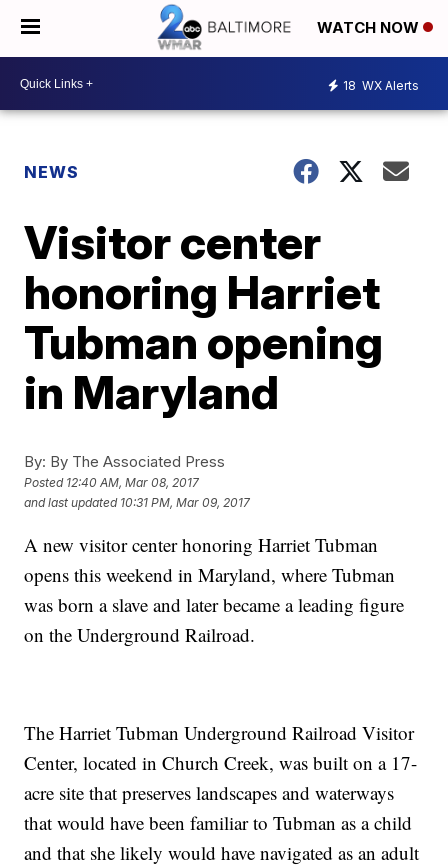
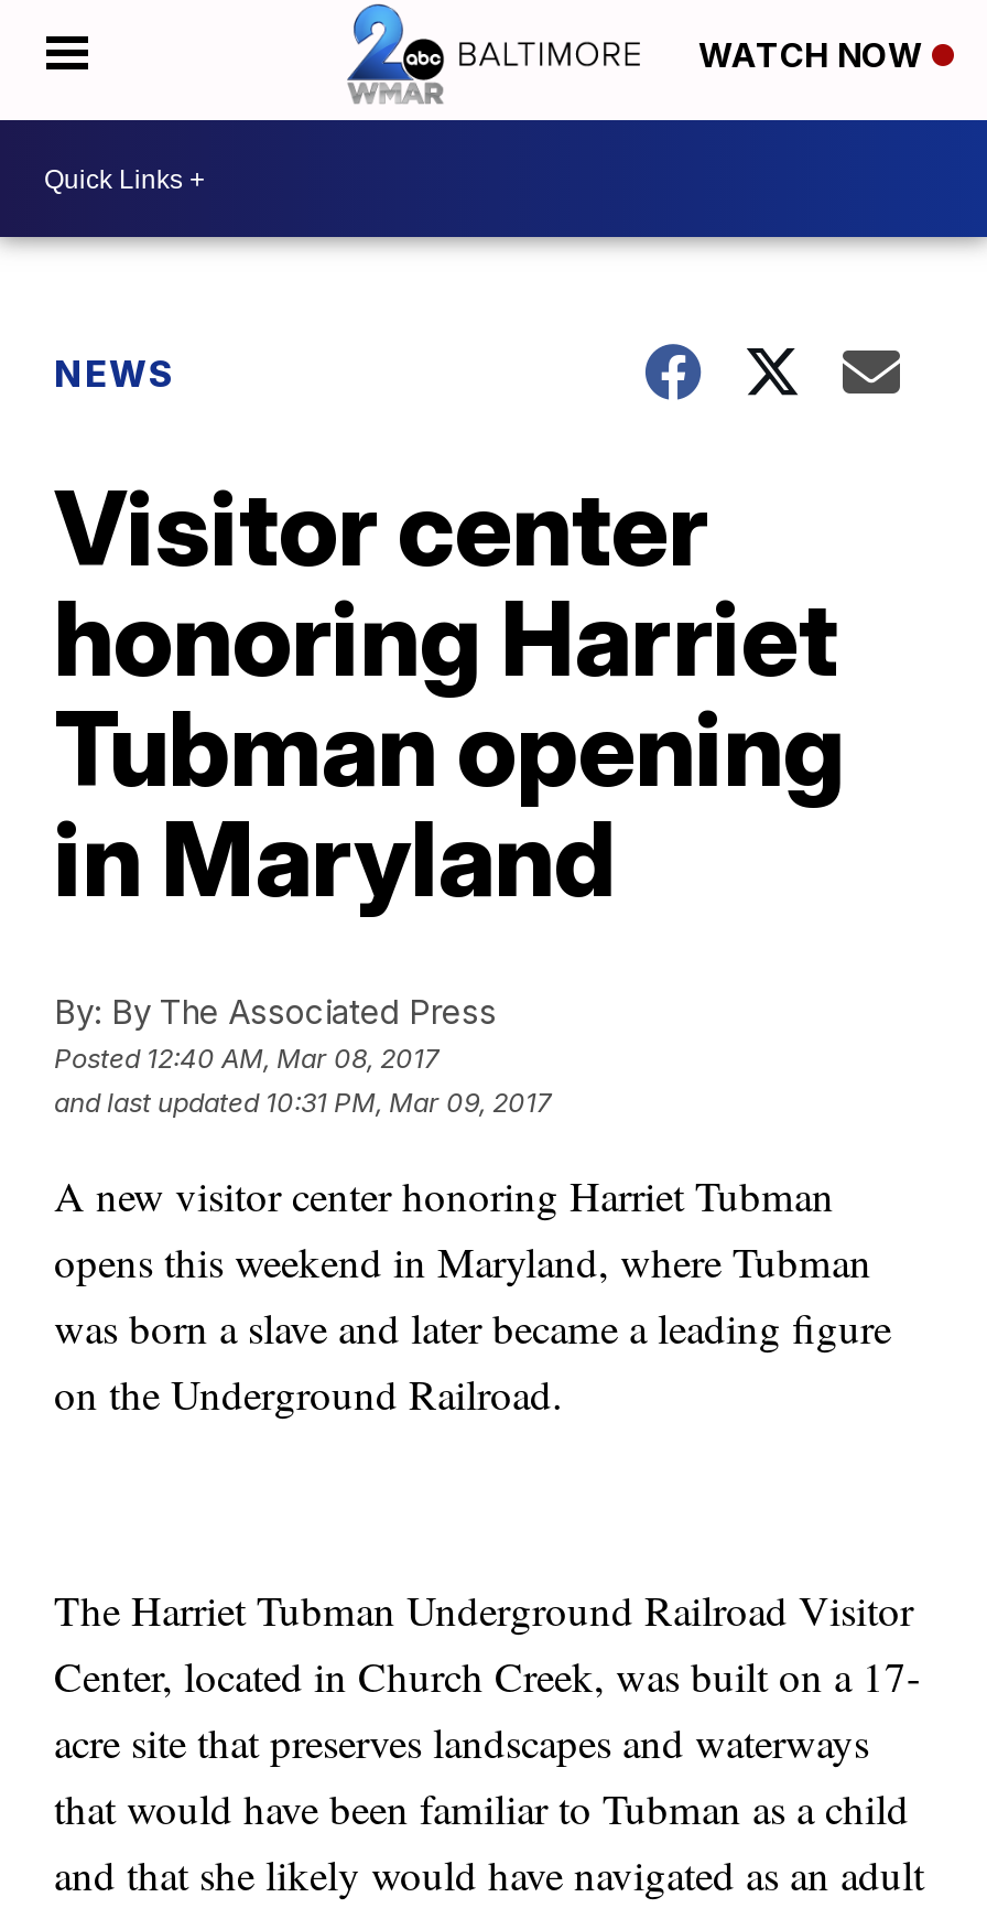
[343,77,419,92] 18 WX Alerts -> none

